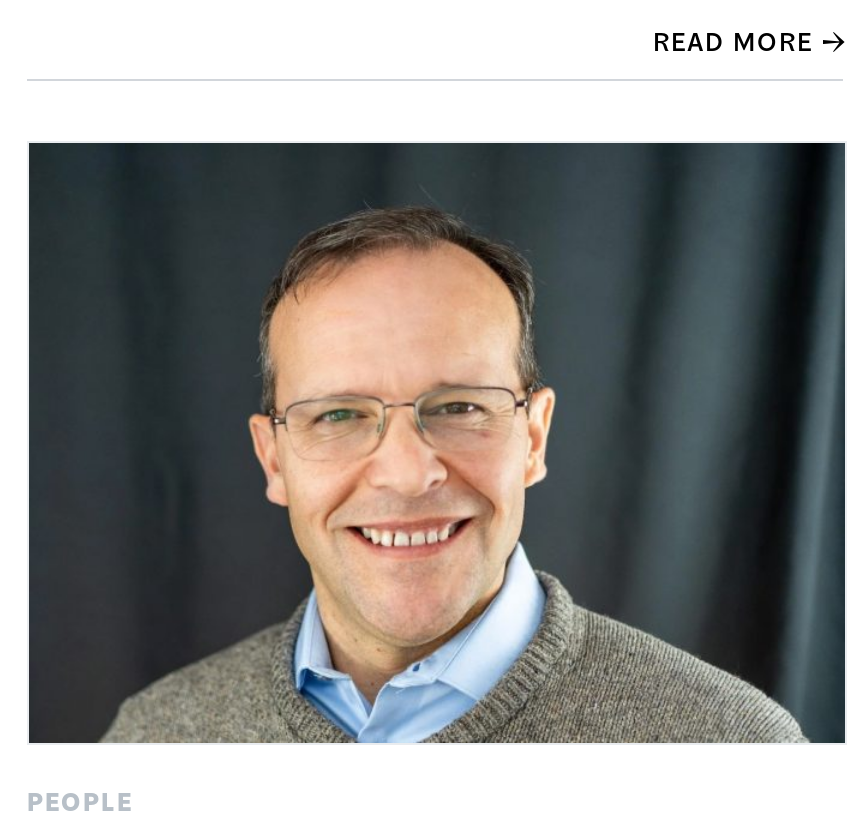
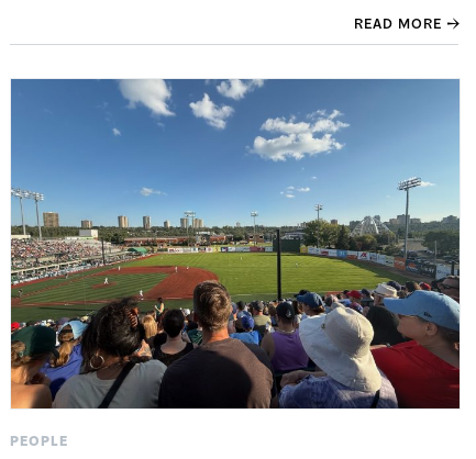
[27,141,847,745] [image] -> [10,78,461,410] [image]

